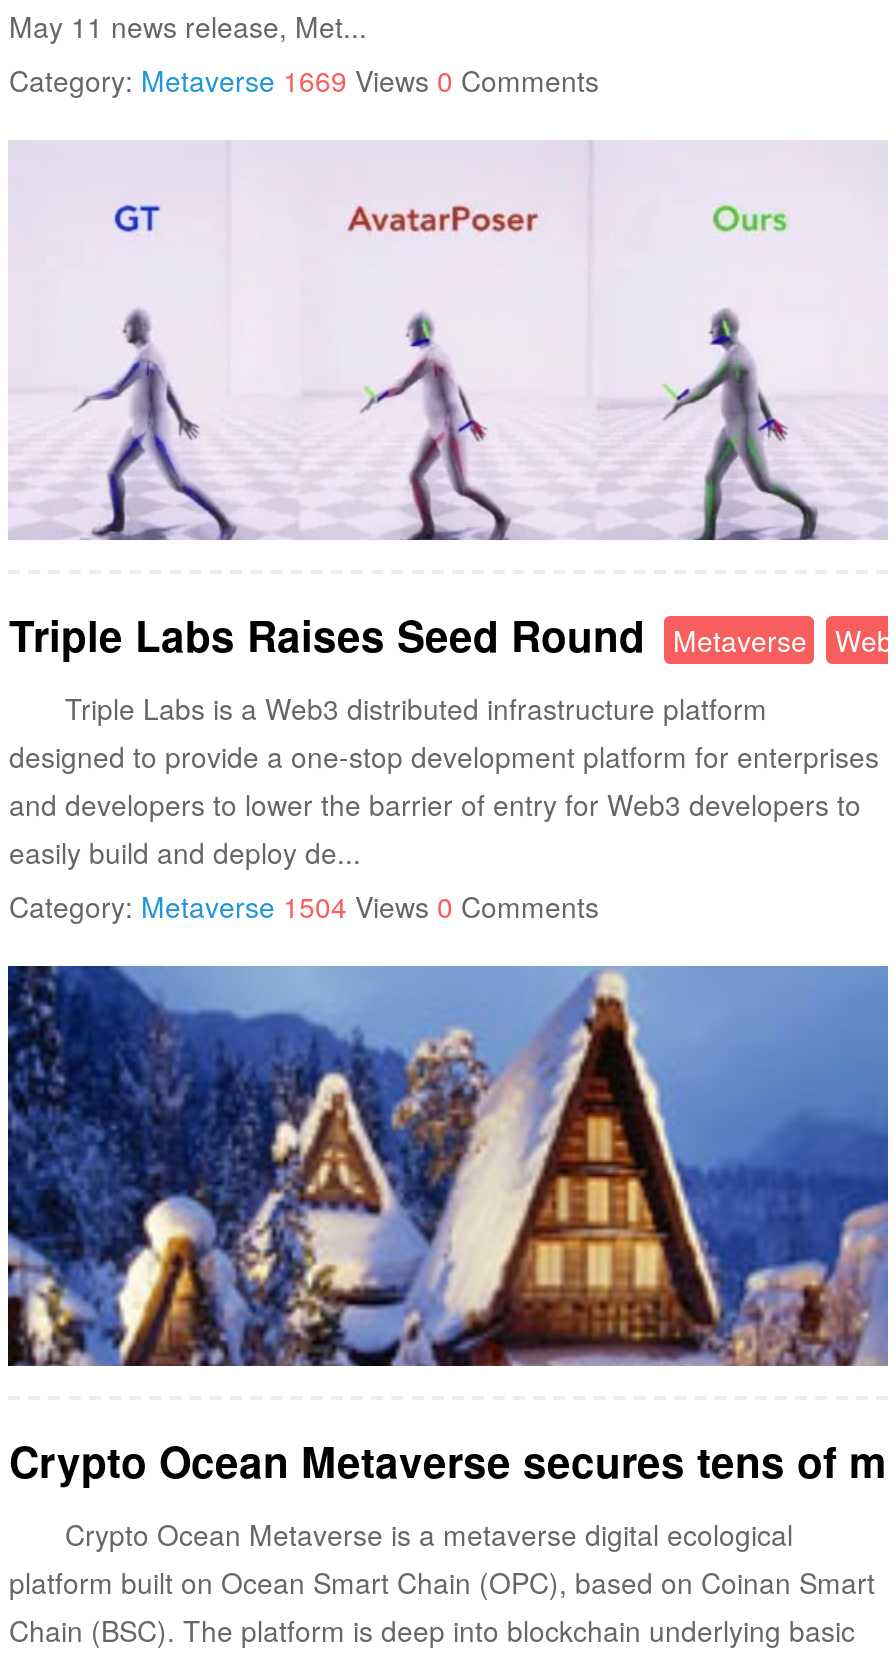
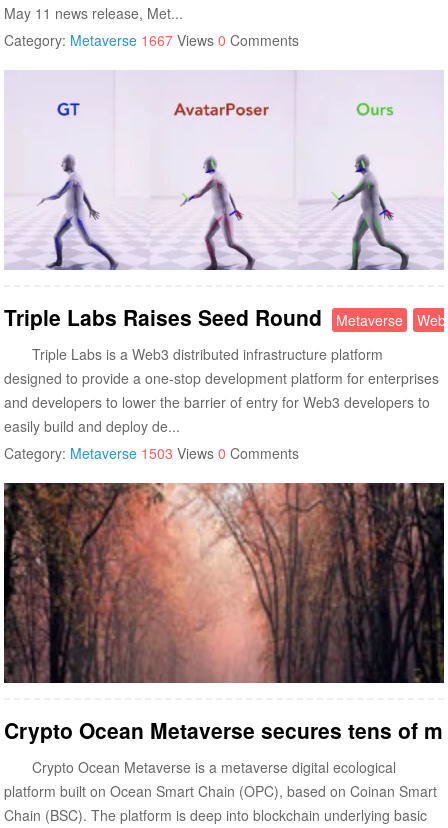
[9,60,599,100] Category: Metaverse 1669 Views 0 Comments -> [4,30,299,50] Category: Metaverse 1667 Views 0 Comments
[9,886,599,926] Category: Metaverse 1504 Views 0 Comments -> [4,443,299,463] Category: Metaverse 1503 Views 0 Comments
[6,964,890,1368] [image] -> [3,482,445,684] [image]

